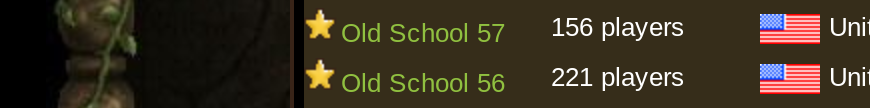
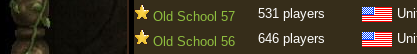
[341,12,685,48] Old School 57 156 players -> [152,6,324,24] Old School 57 531 players
[341,62,685,98] Old School 56 221 players -> [152,31,324,49] Old School 56 646 players

